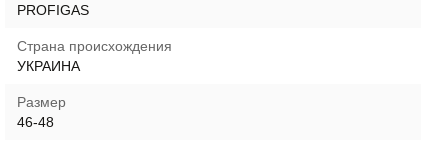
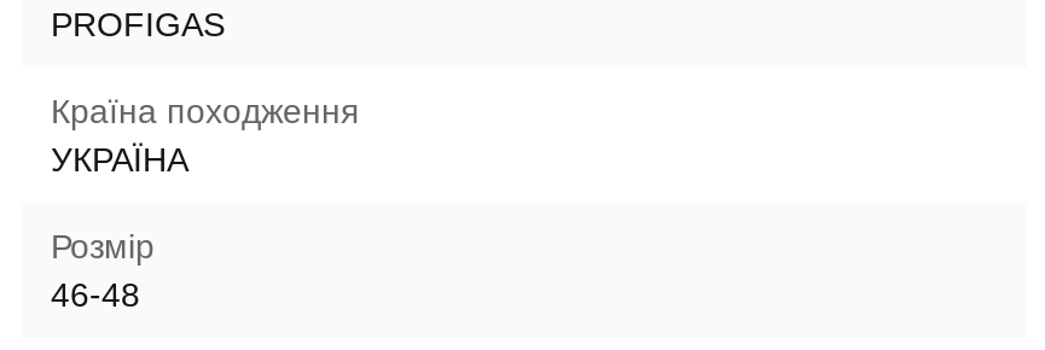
[17,38,172,74] Страна происхождения | УКРАИНА -> [51,92,360,179] Країна походження | УКРАЇНА
[17,94,66,110] Размер -> [51,227,155,266] Розмір

